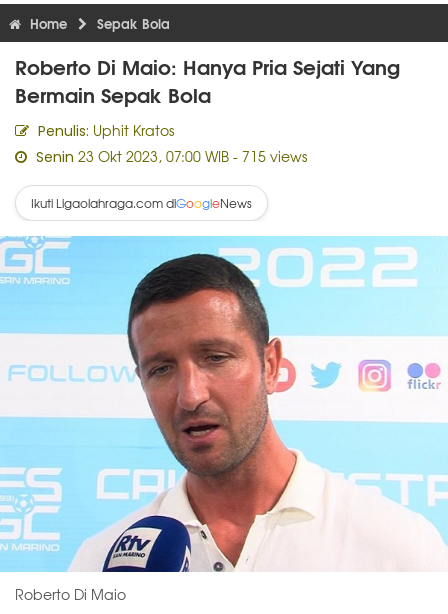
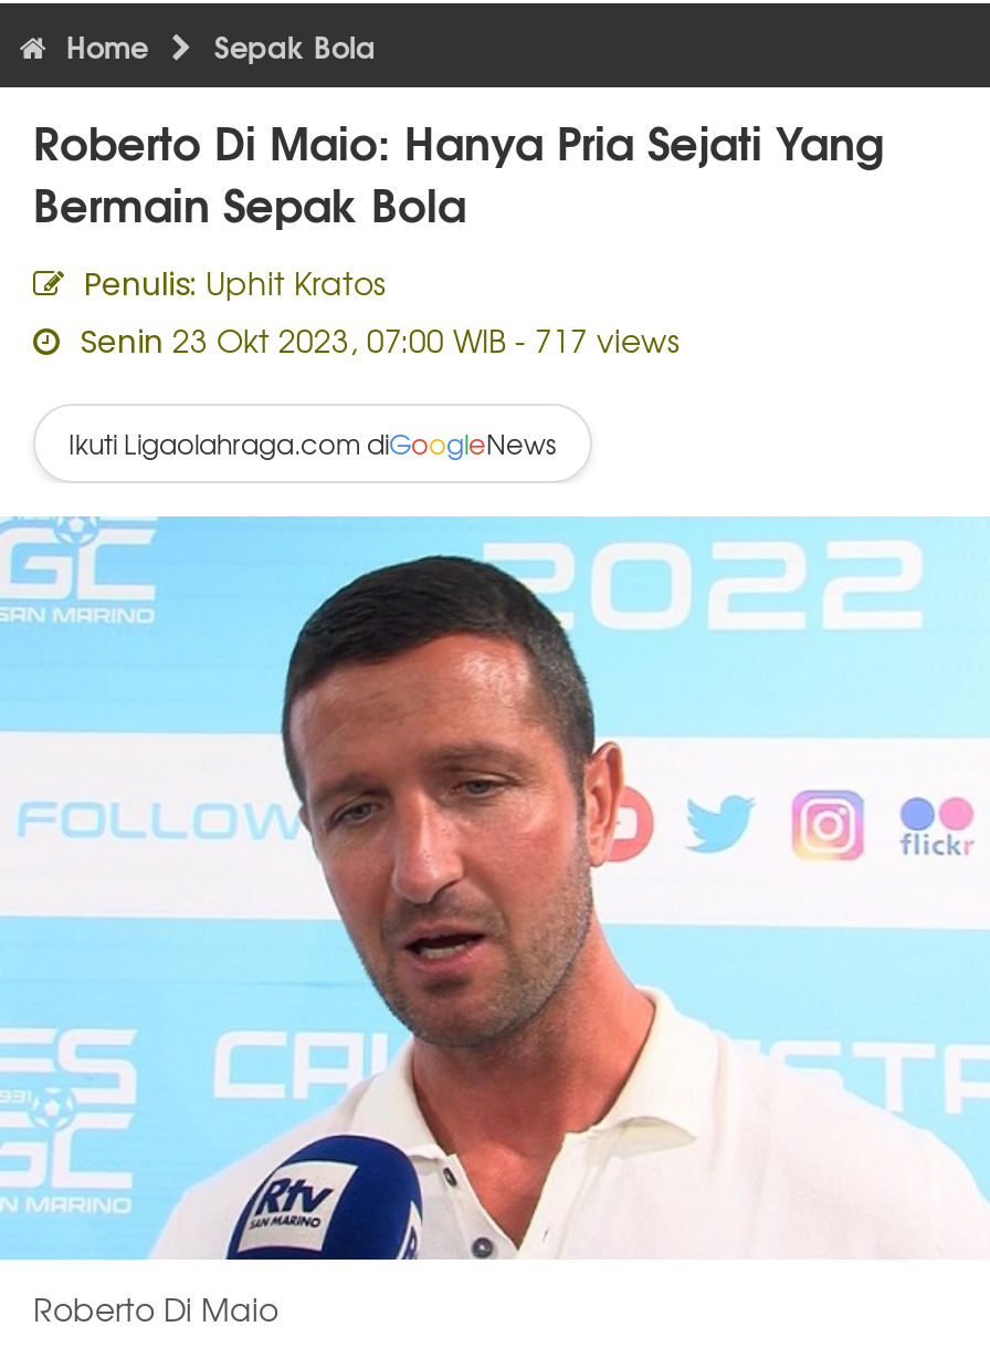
[32,146,307,166] Senin 23 Okt 2023, 07:00 WIB - 715 views -> [71,317,678,362] Senin 23 Okt 2023, 07:00 WIB - 717 views

